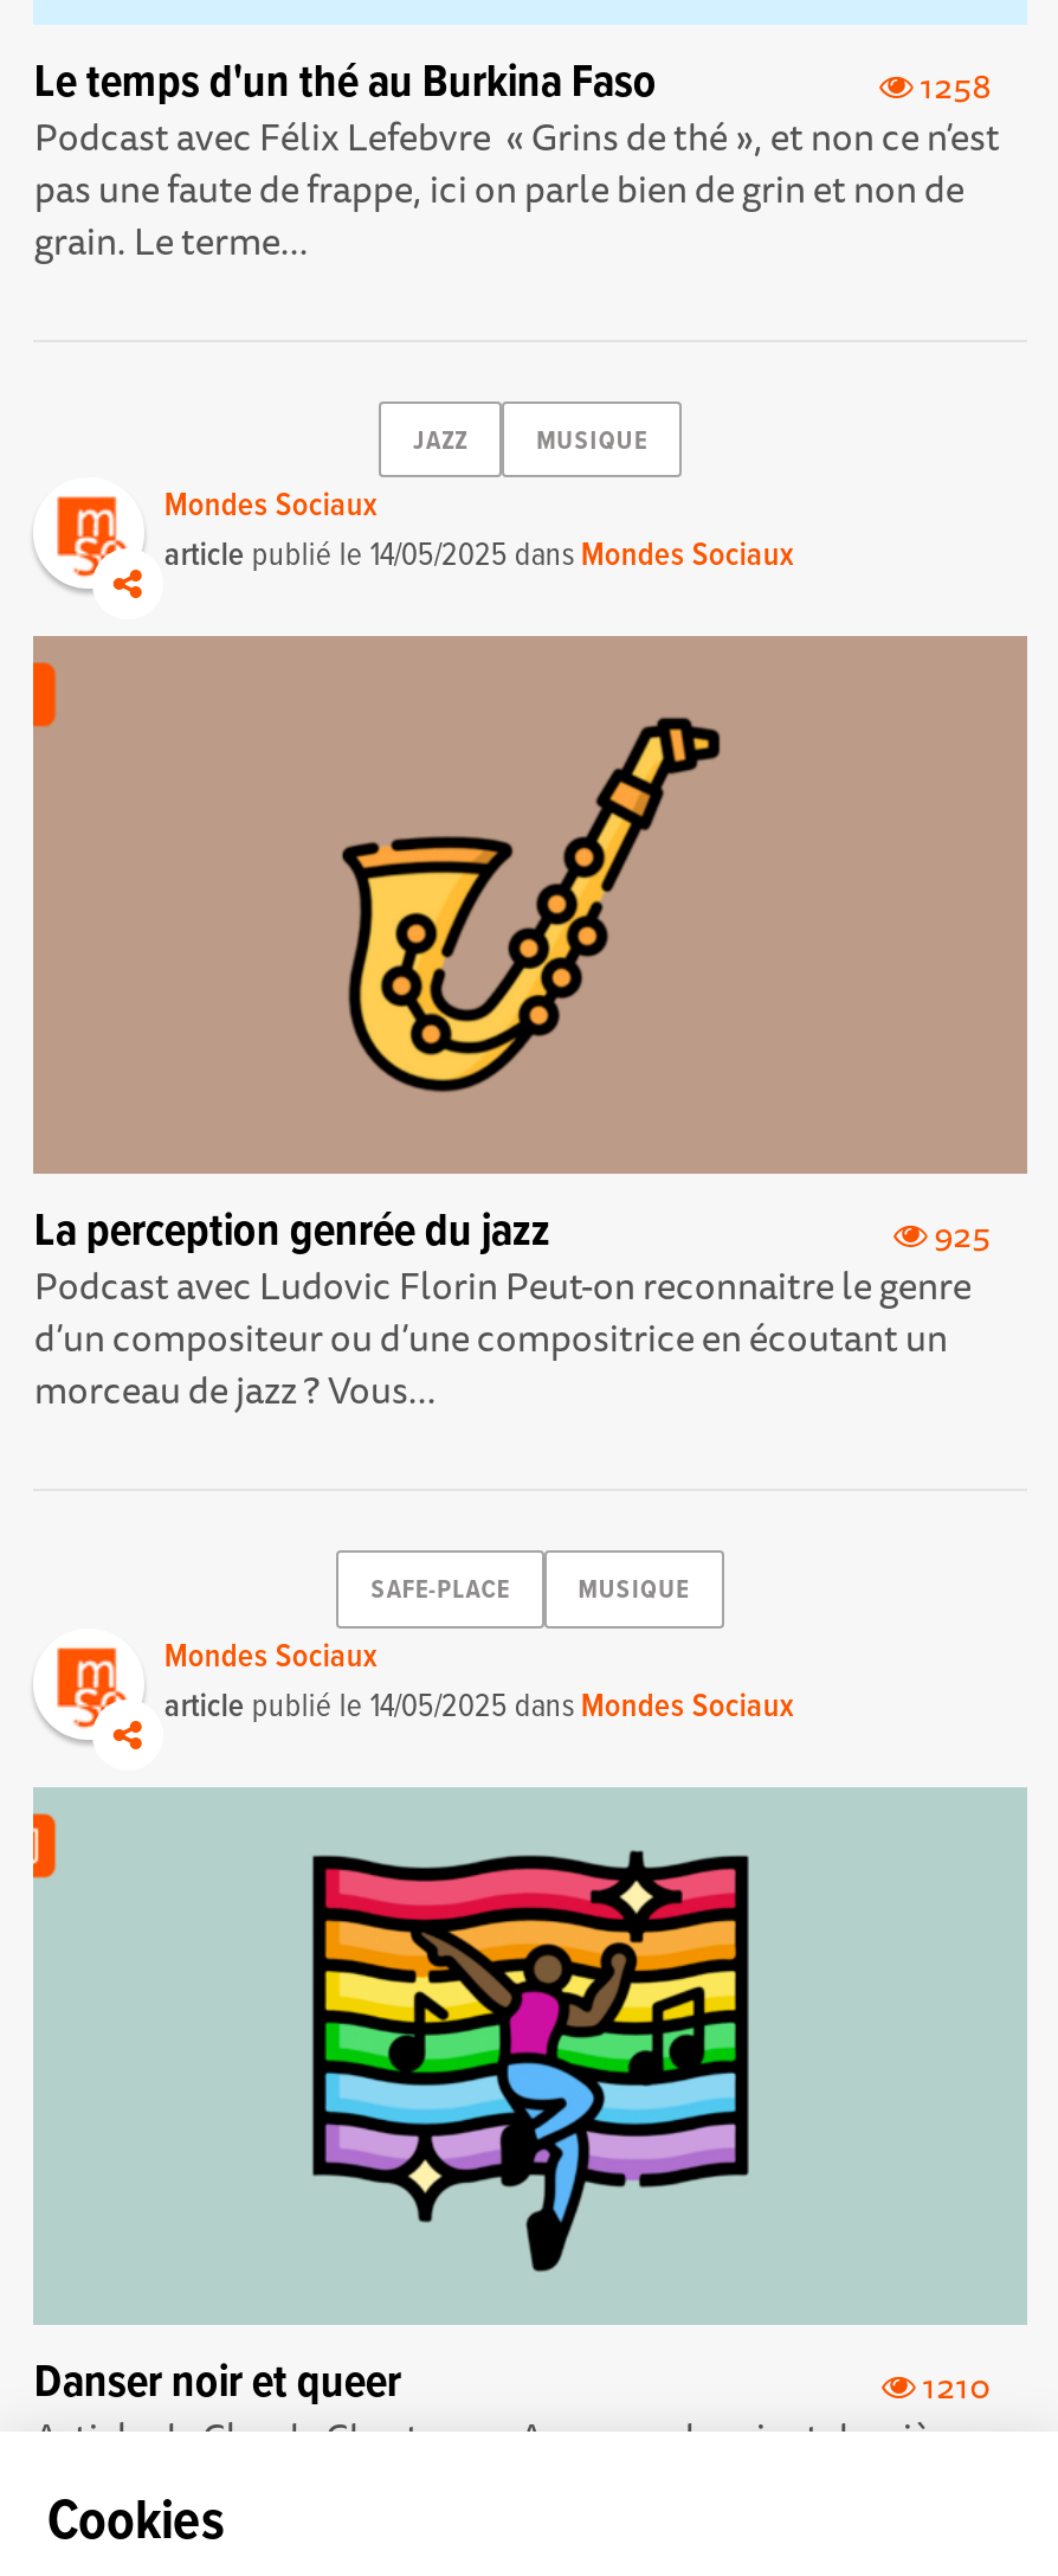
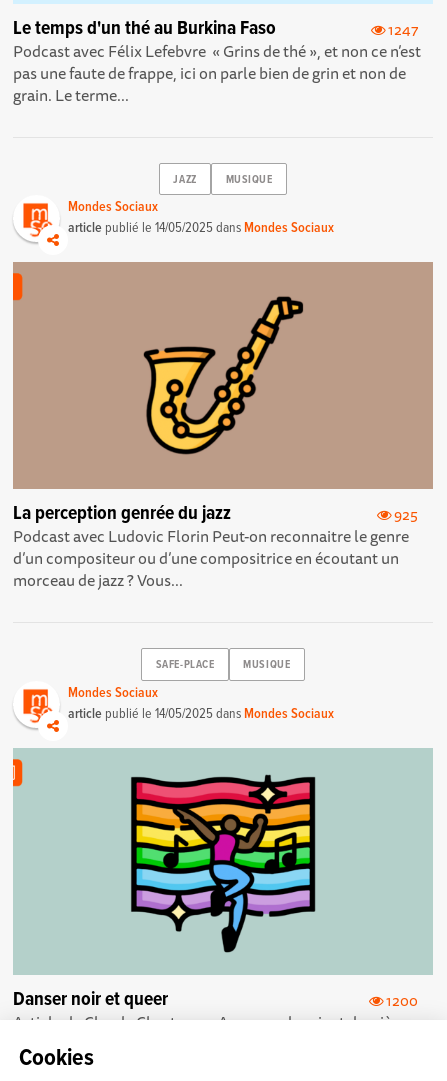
[913,59,991,113] 1258 -> [385,18,418,41] 1247
[915,2357,991,2412] 1210 -> [383,989,418,1012] 1200

